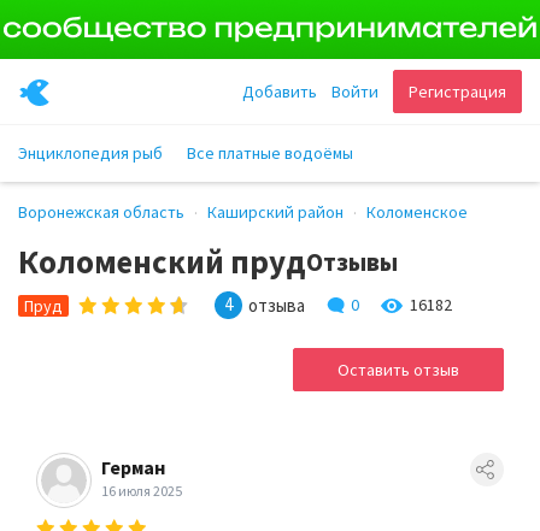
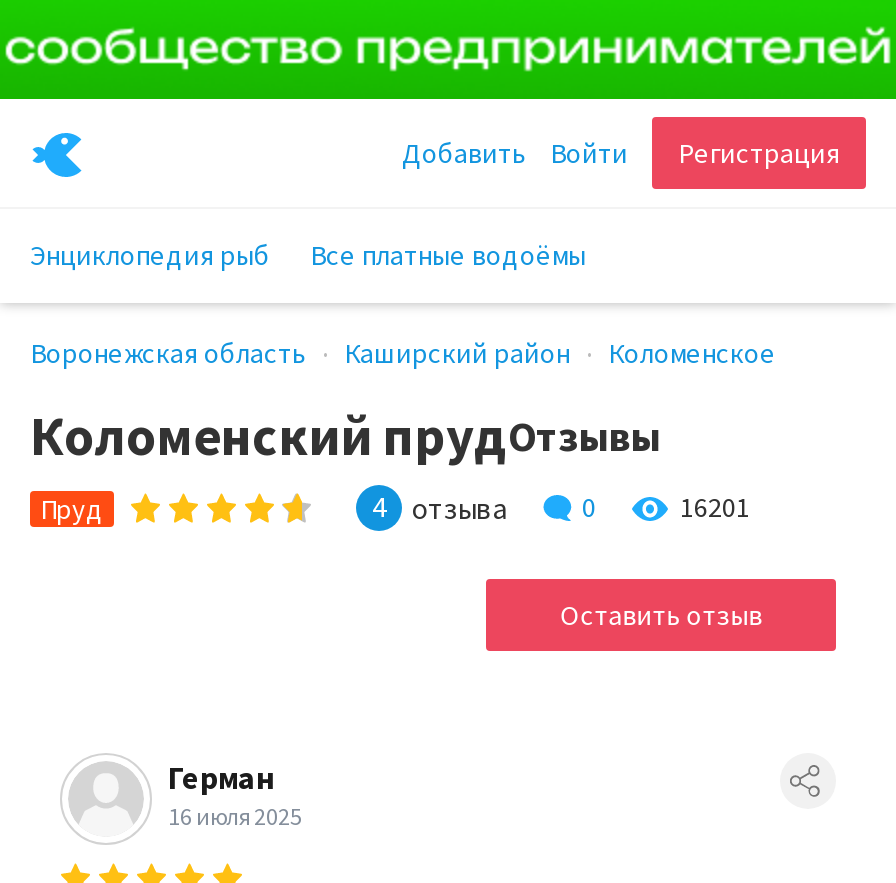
[410,294,452,316] 16182 -> [680,489,750,525] 16201

